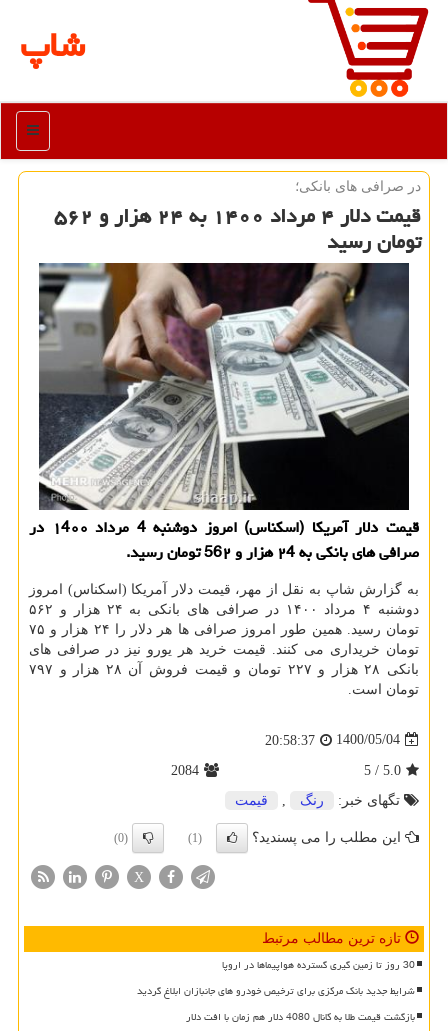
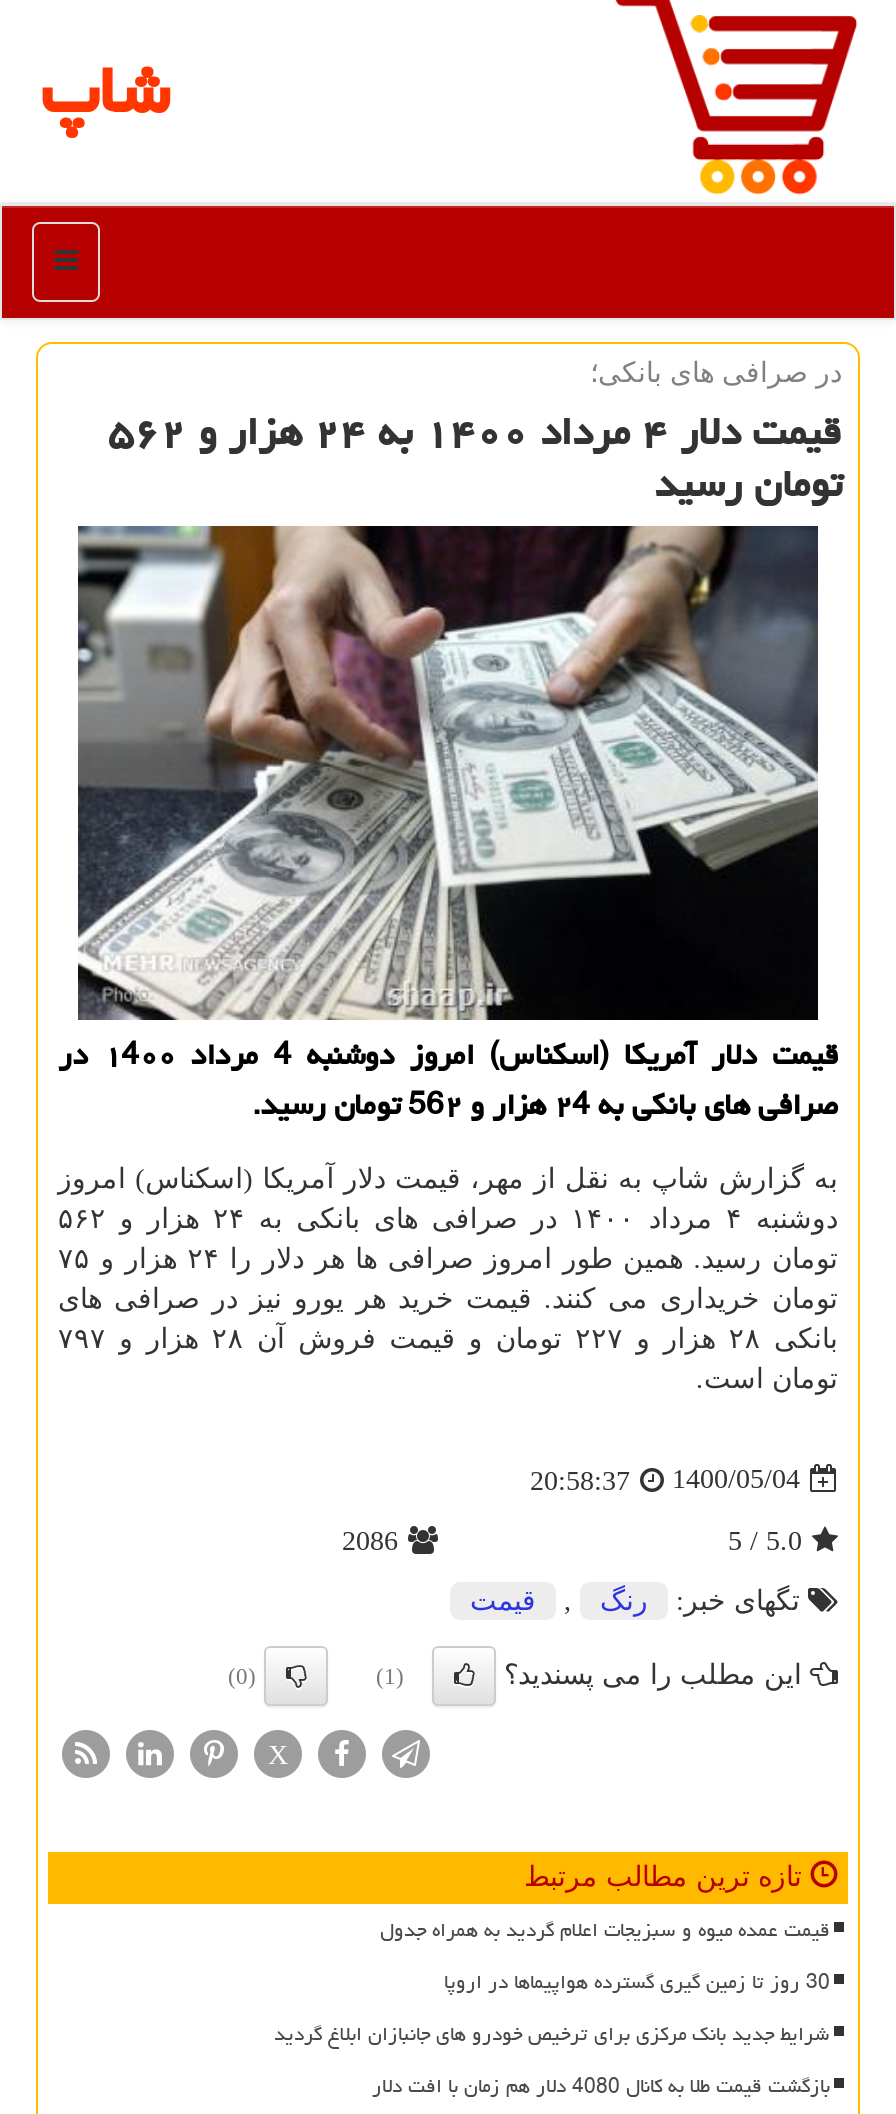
[171,763,199,778] 2084 -> [342,1526,398,1556] 2086
none -> [380,1910,830,1950] قیمت عمده میوه و سبزیجات اعلام گردید به همراه جدول

